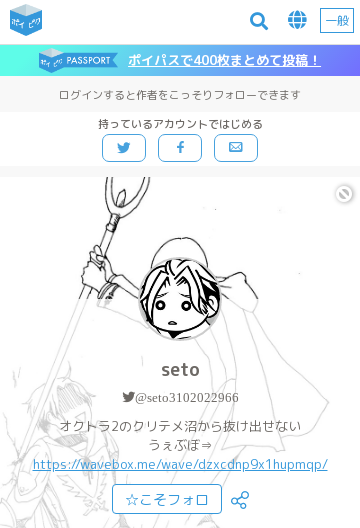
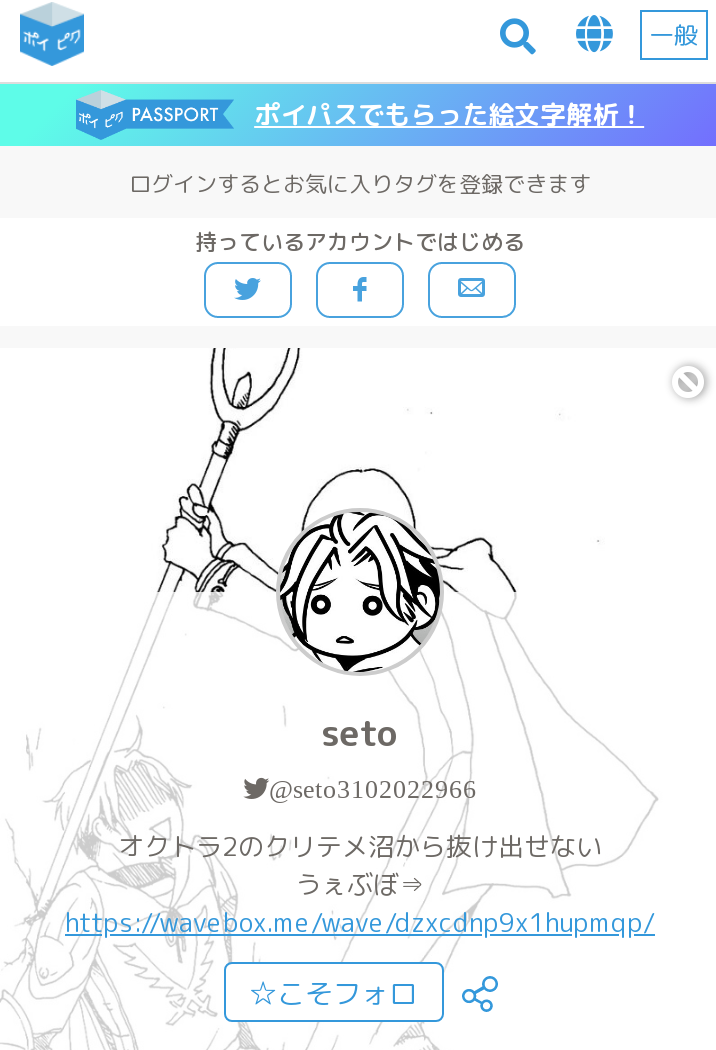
[128,51,321,69] ポイパスで400枚まとめて投稿！ -> [254,96,644,132] ポイパスでもらった絵文字解析！
[59,87,301,103] ログインすると作者をこっそりフォローできます -> [129,168,591,200] ログインするとお気に入りタグを登録できます

